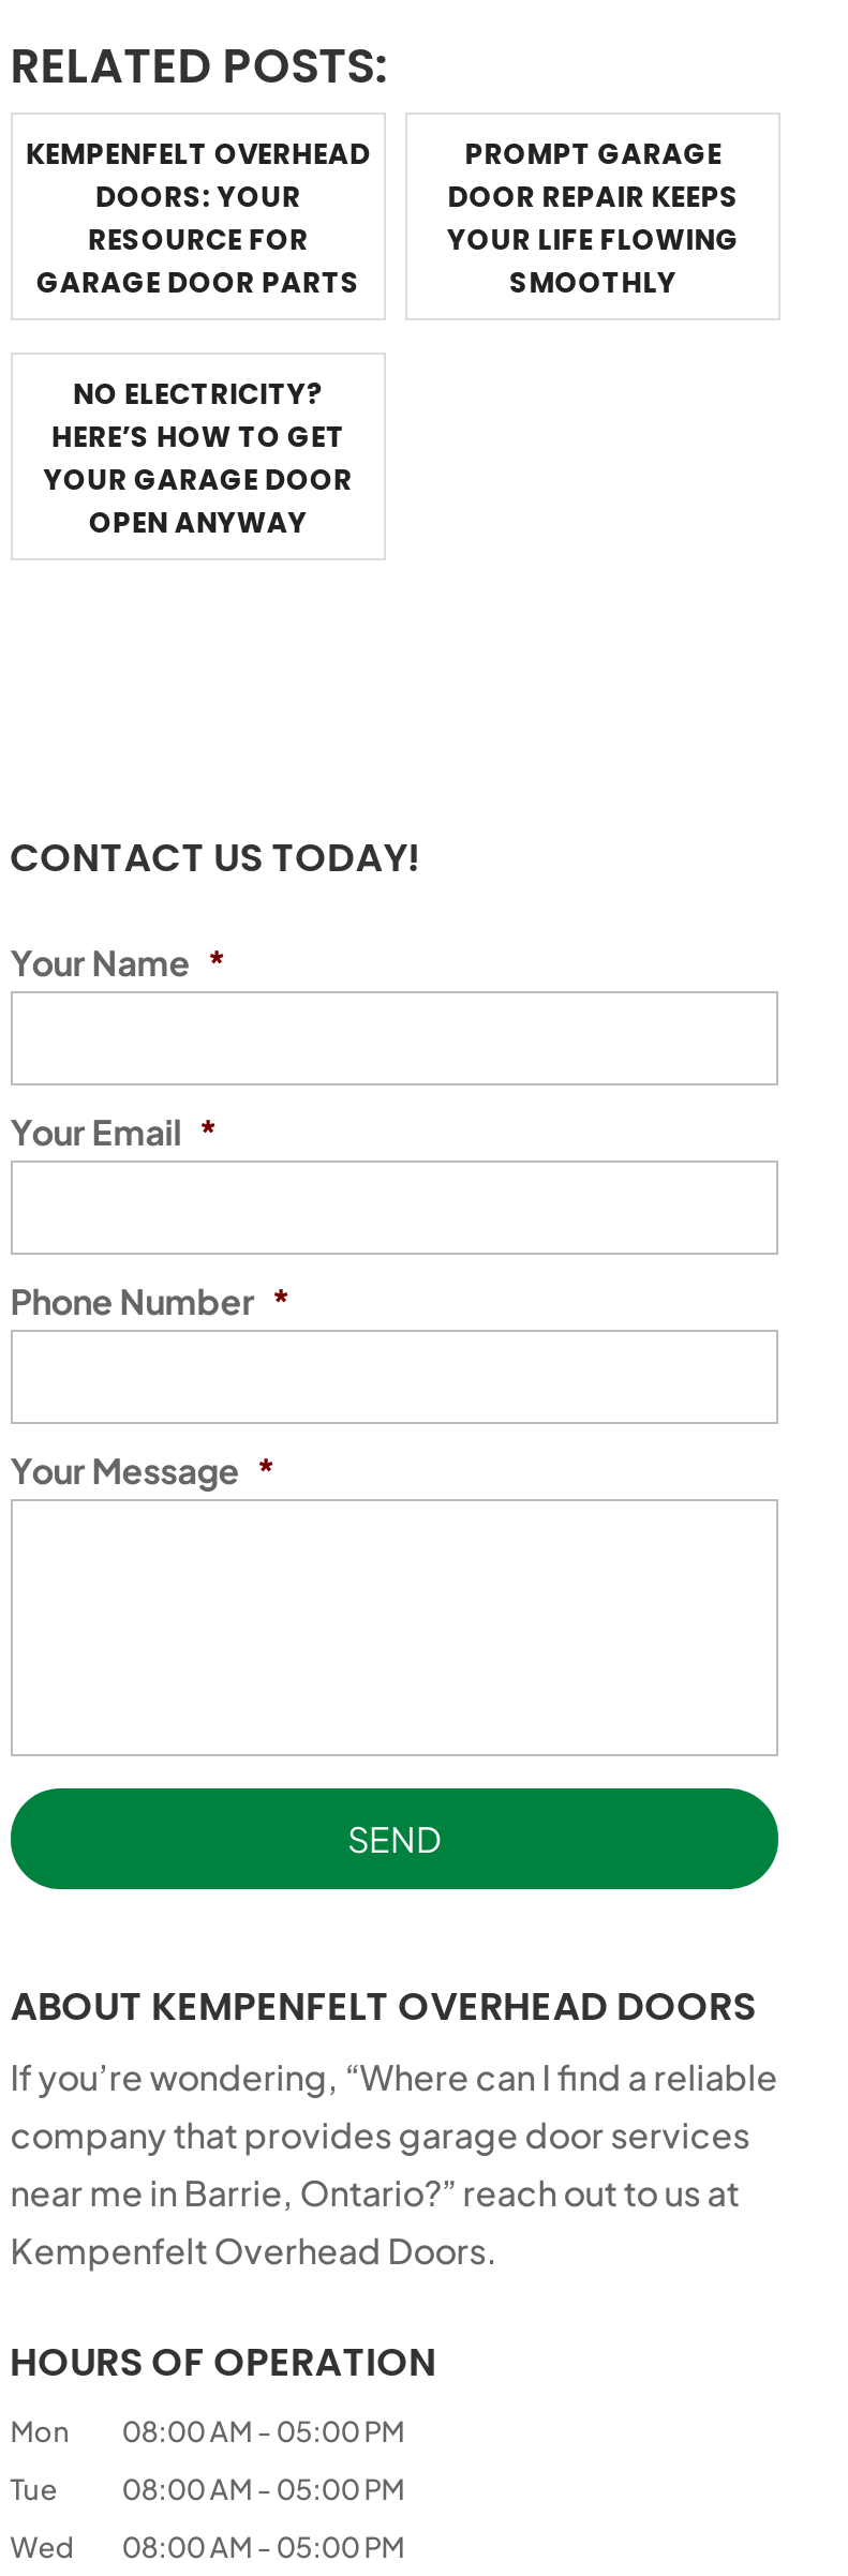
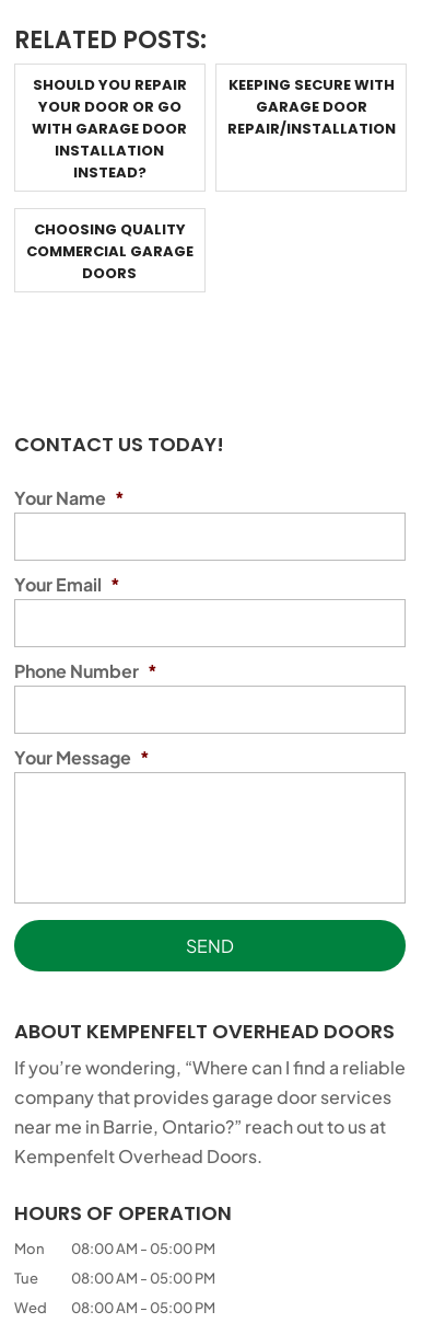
[26,133,371,302] KEMPENFELT OVERHEAD | DOORS: YOUR | RESOURCE FOR | GARAGE DOOR PARTS -> [32,74,187,182] SHOULD YOU REPAIR | YOUR DOOR OR GO | WITH GARAGE DOOR | INSTALLATION | INSTEAD?
[447,133,739,302] PROMPT GARAGE | DOOR REPAIR KEEPS | YOUR LIFE FLOWING | SMOOTHLY -> [227,74,395,139] KEEPING SECURE WITH | GARAGE DOOR | REPAIR/INSTALLATION
[44,373,352,542] NO ELECTRICITY? | HERE’S HOW TO GET | YOUR GARAGE DOOR | OPEN ANYWAY -> [26,219,193,283] CHOOSING QUALITY | COMMERCIAL GARAGE | DOORS

